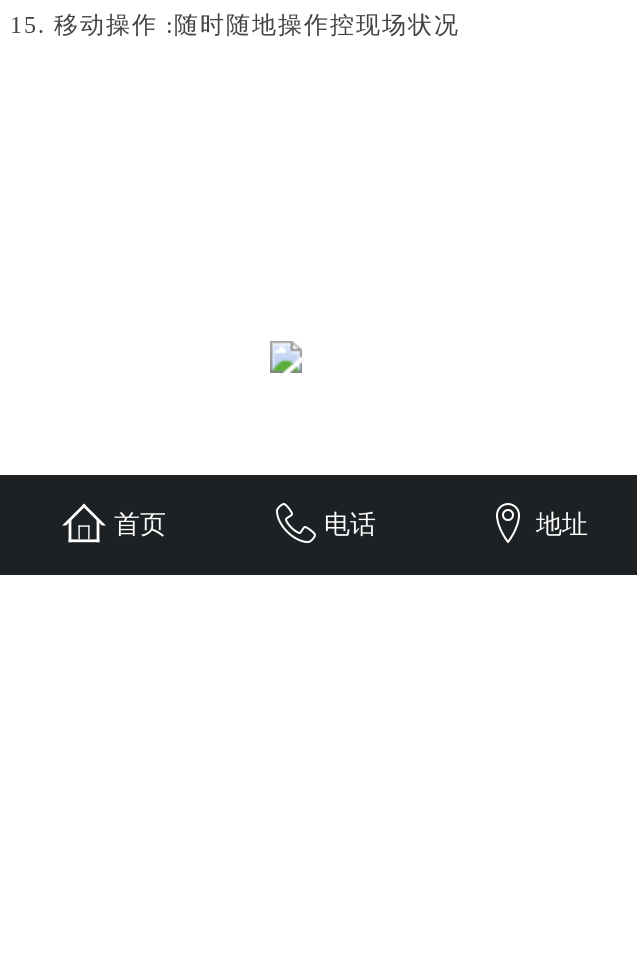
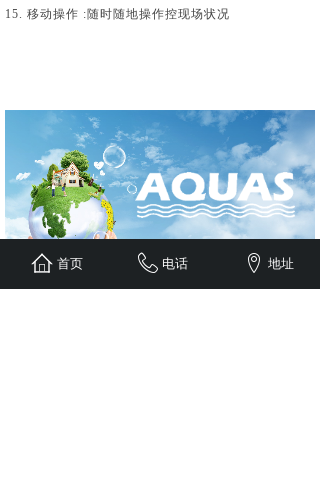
none -> [4,109,316,240] [image]

